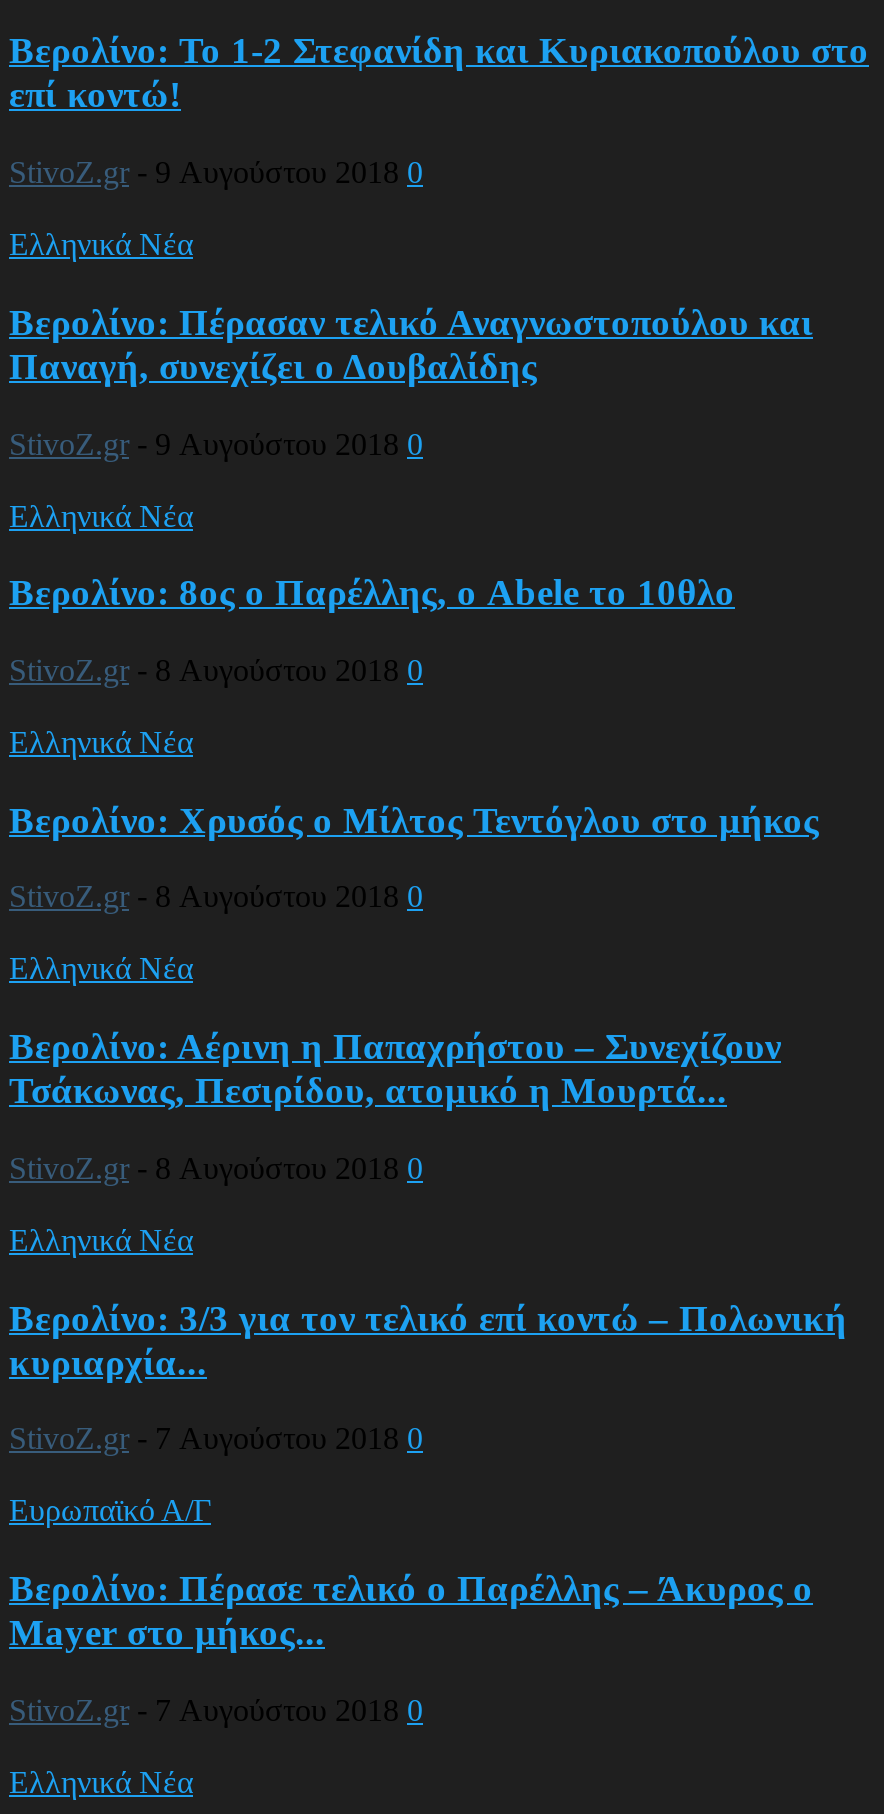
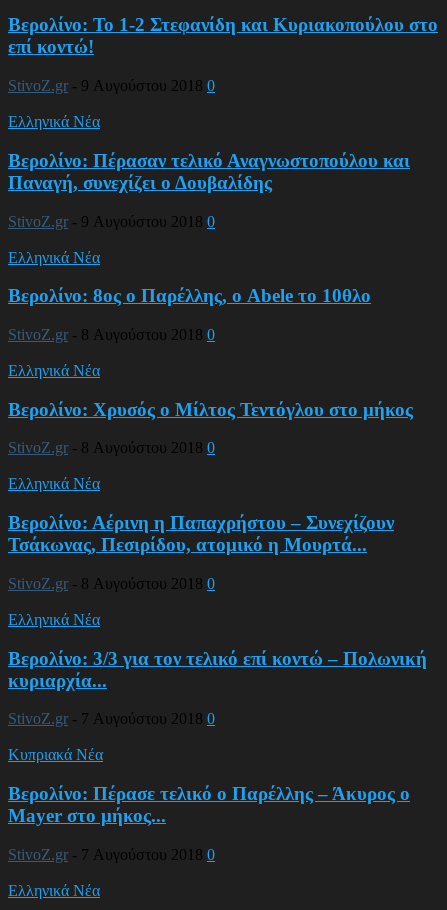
[9,1494,211,1528] Ευρωπαϊκό Α/Γ -> [8,746,103,763] Κυπριακά Νέα

